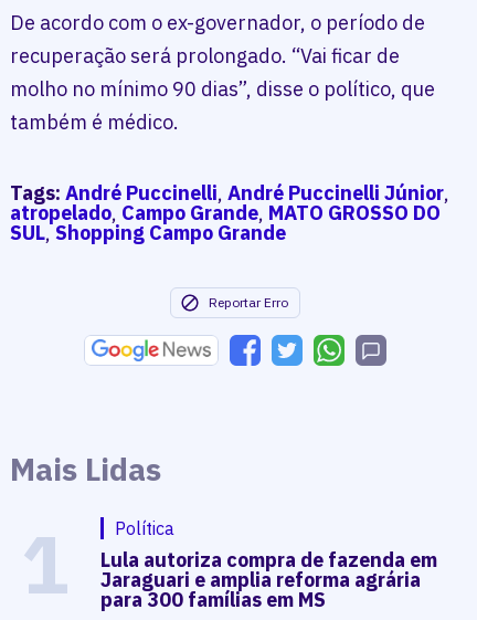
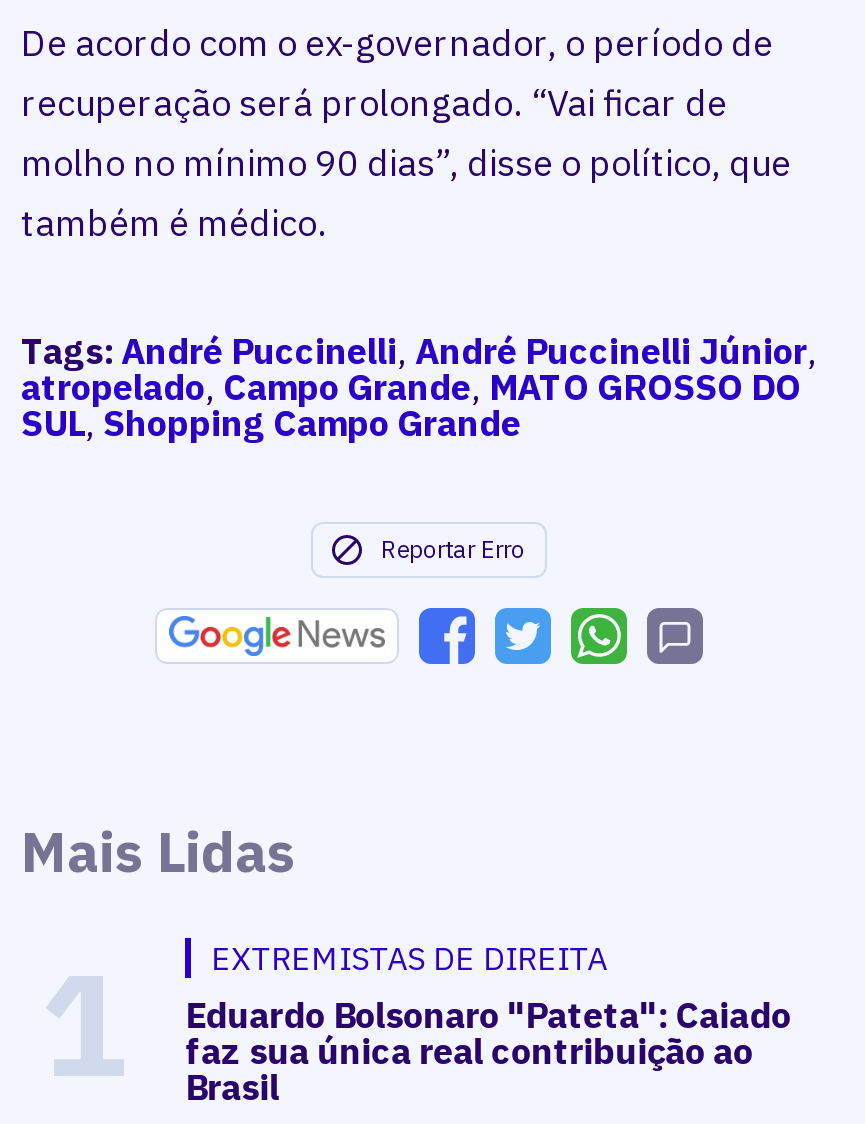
[101,517,437,612] Política | Lula autoriza compra de fazenda em | Jaraguari e amplia reforma agrária | para 300 famílias em MS -> [185,938,791,1110] EXTREMISTAS DE DIREITA | Eduardo Bolsonaro "Pateta": Caiado | faz sua única real contribuição ao | Brasil

